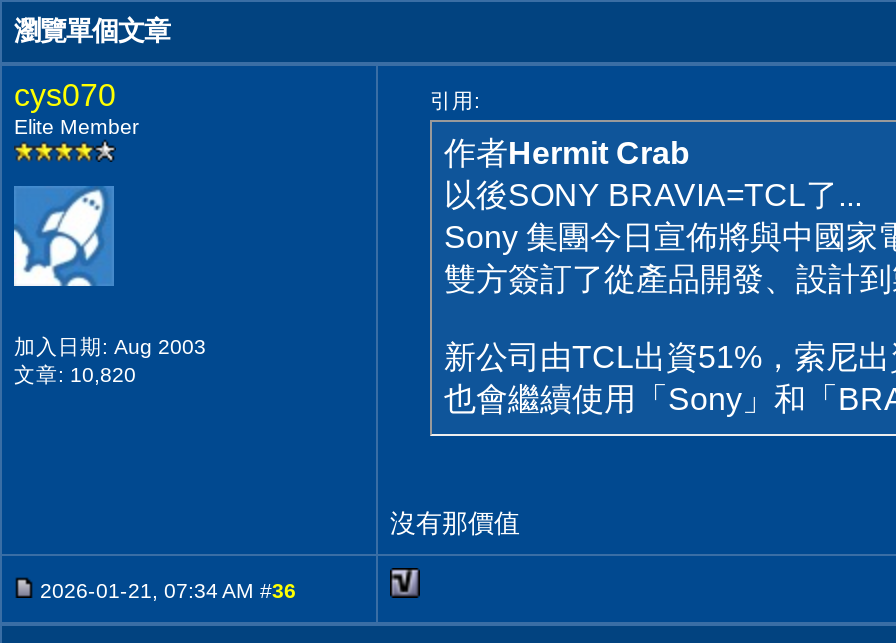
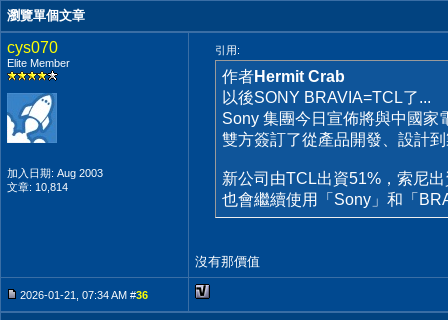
[14,362,136,386] 文章: 10,820 -> [7,181,68,193] 文章: 10,814

